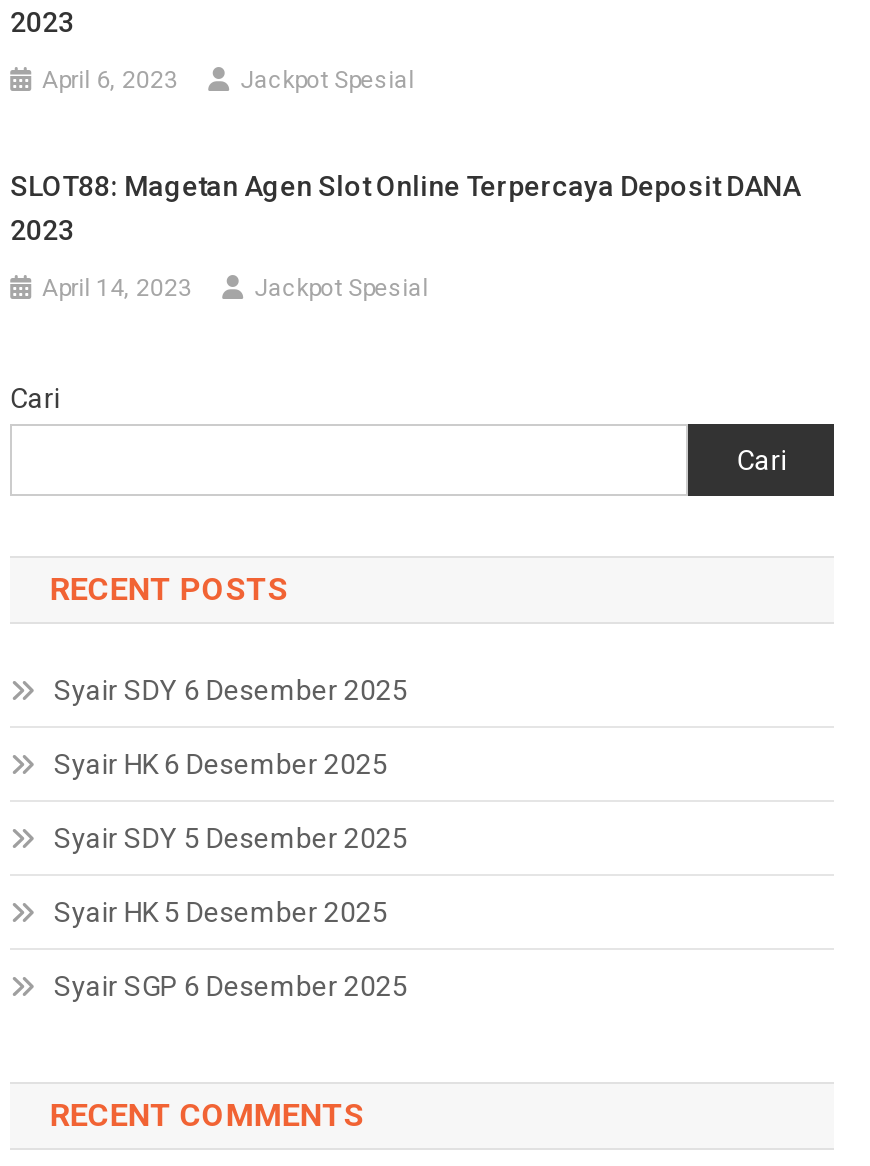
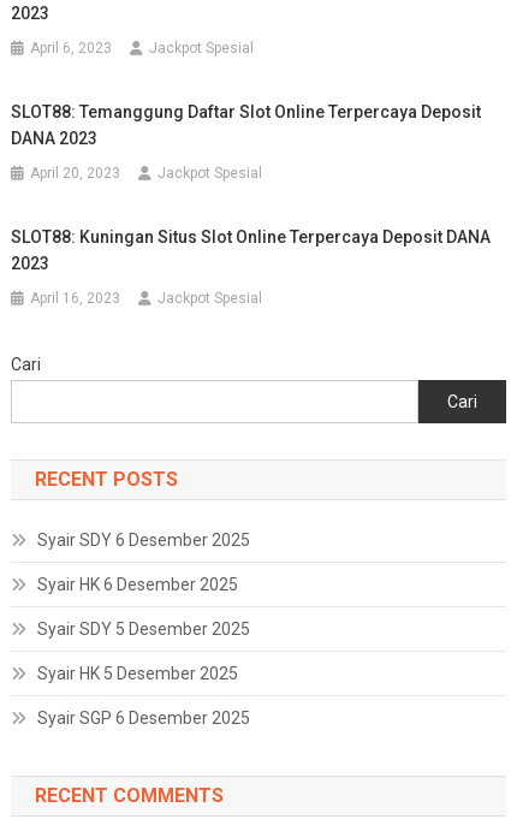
[10,169,800,201] SLOT88: Magetan Agen Slot Online Terpercaya Deposit DANA -> [11,102,491,246] SLOT88: Temanggung Daftar Slot Online Terpercaya Deposit | DANA 2023 | April 20, 2023 | Jackpot Spesial | SLOT88: Kuningan Situs Slot Online Terpercaya Deposit DANA
[42,273,192,301] April 14, 2023 -> [30,289,120,306] April 16, 2023

